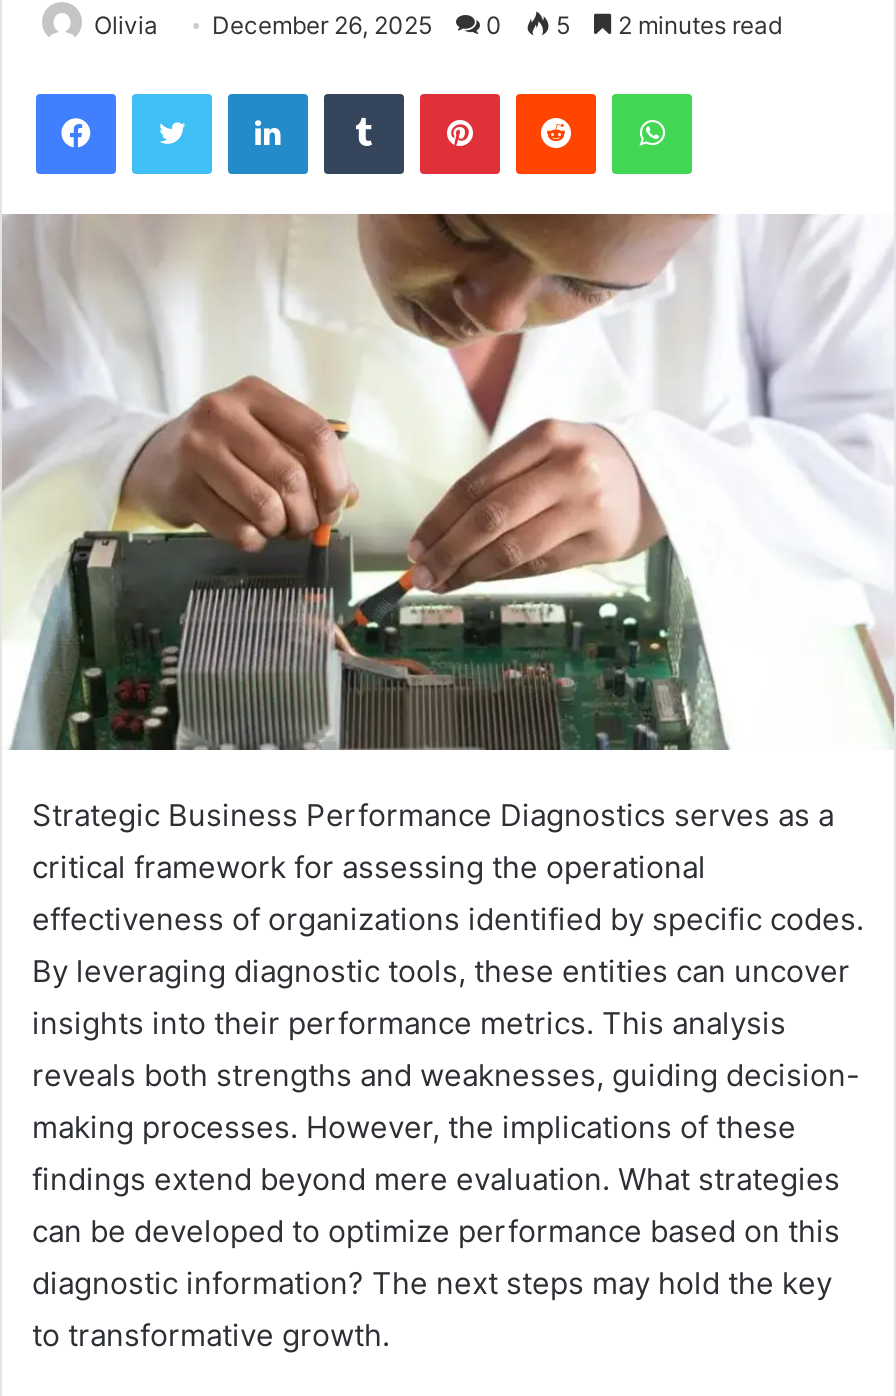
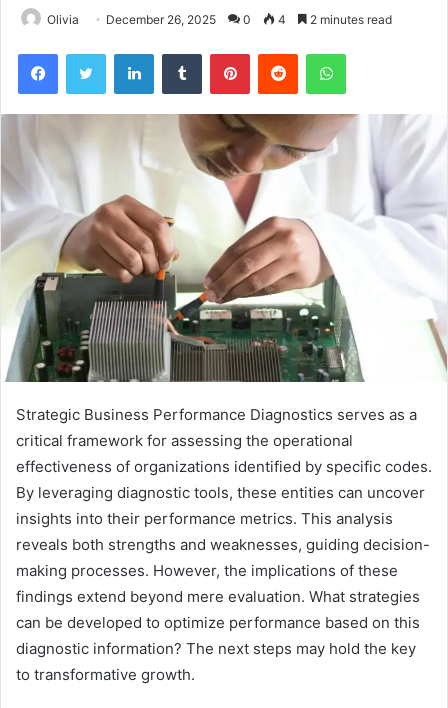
[94,9,782,39] Olivia December 26, 2025 0 5 2 minutes read -> [47,12,392,27] Olivia December 26, 2025 0 4 2 minutes read

